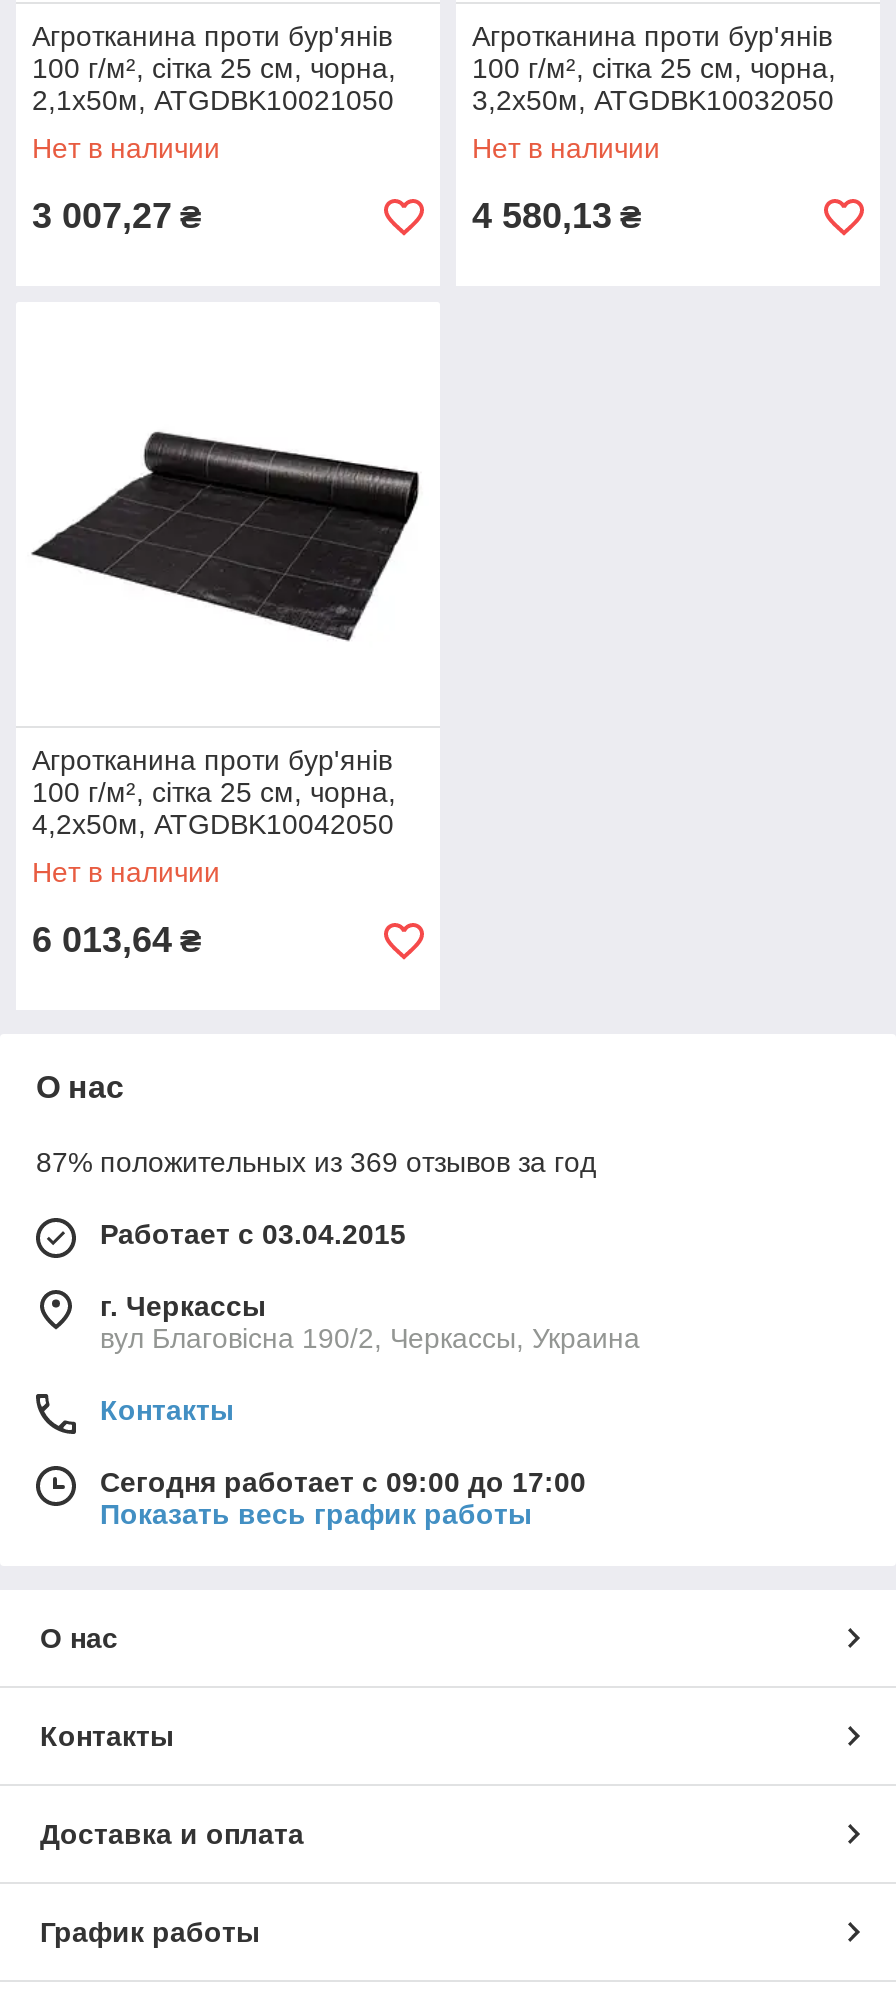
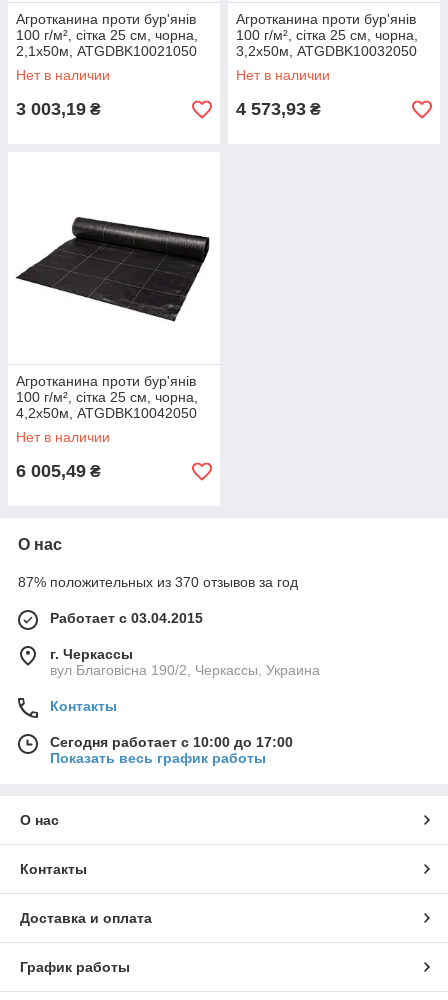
[32,196,202,236] 3 007,27 ₴ -> [16,99,101,119] 3 003,19 ₴
[472,196,642,236] 4 580,13 ₴ -> [236,99,321,119] 4 573,93 ₴
[32,920,202,960] 6 013,64 ₴ -> [16,461,101,481] 6 005,49 ₴
[36,1146,596,1178] 87% положительных из 369 отзывов за год -> [18,574,298,590] 87% положительных из 370 отзывов за год
[100,1466,586,1498] Сегодня работает с 09:00 до 17:00 -> [50,734,293,750] Сегодня работает с 10:00 до 17:00

